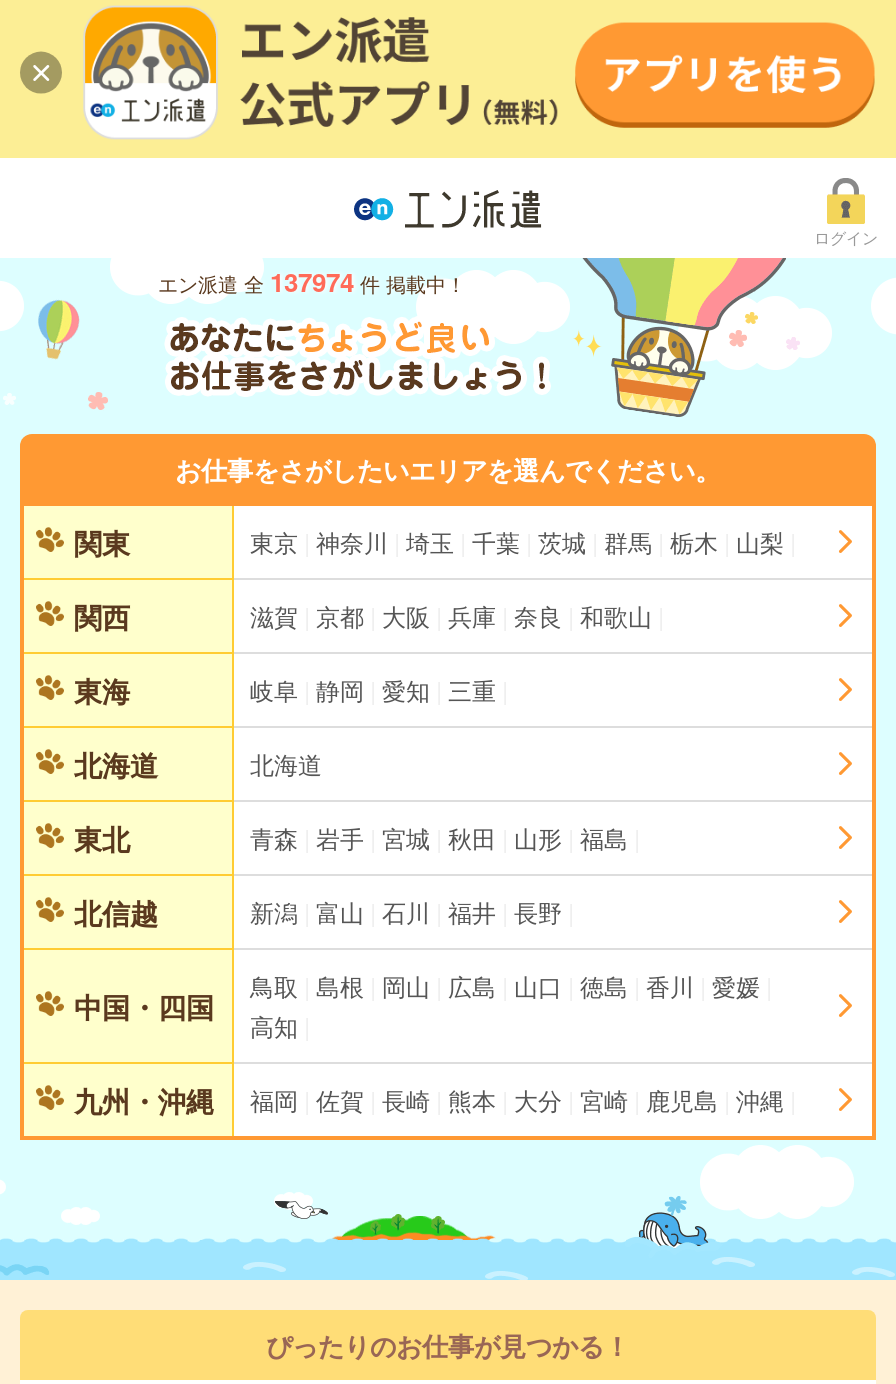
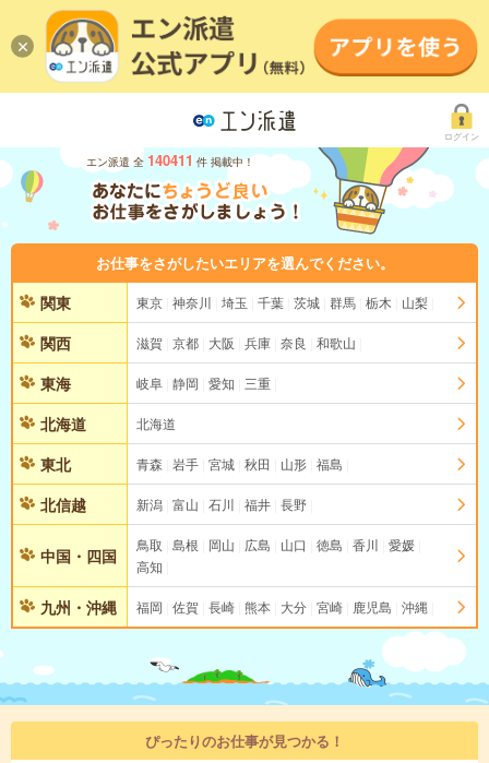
[158,263,466,301] エン派遣 全 137974 件 掲載中！ -> [86,150,254,171] エン派遣 全 140411 件 掲載中！

